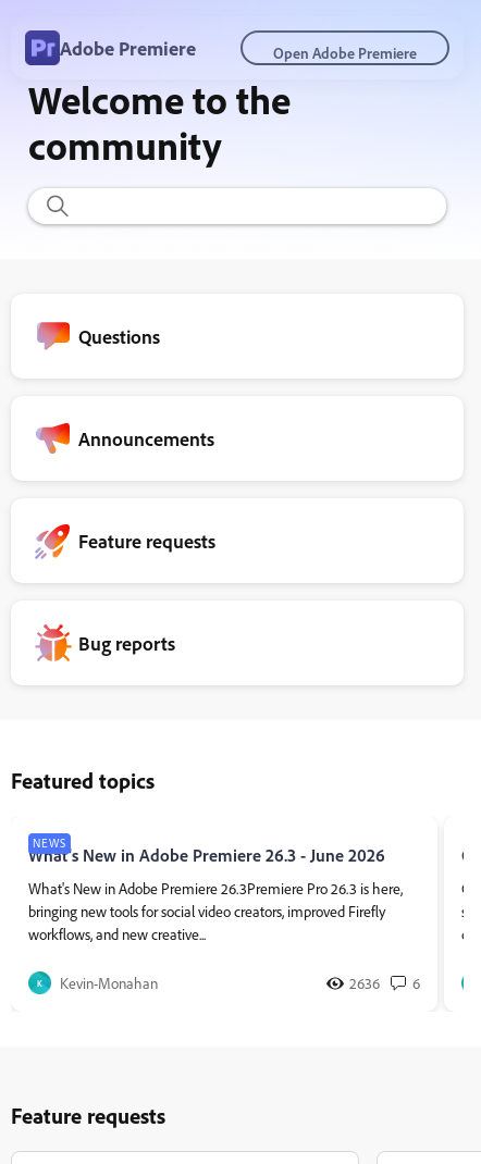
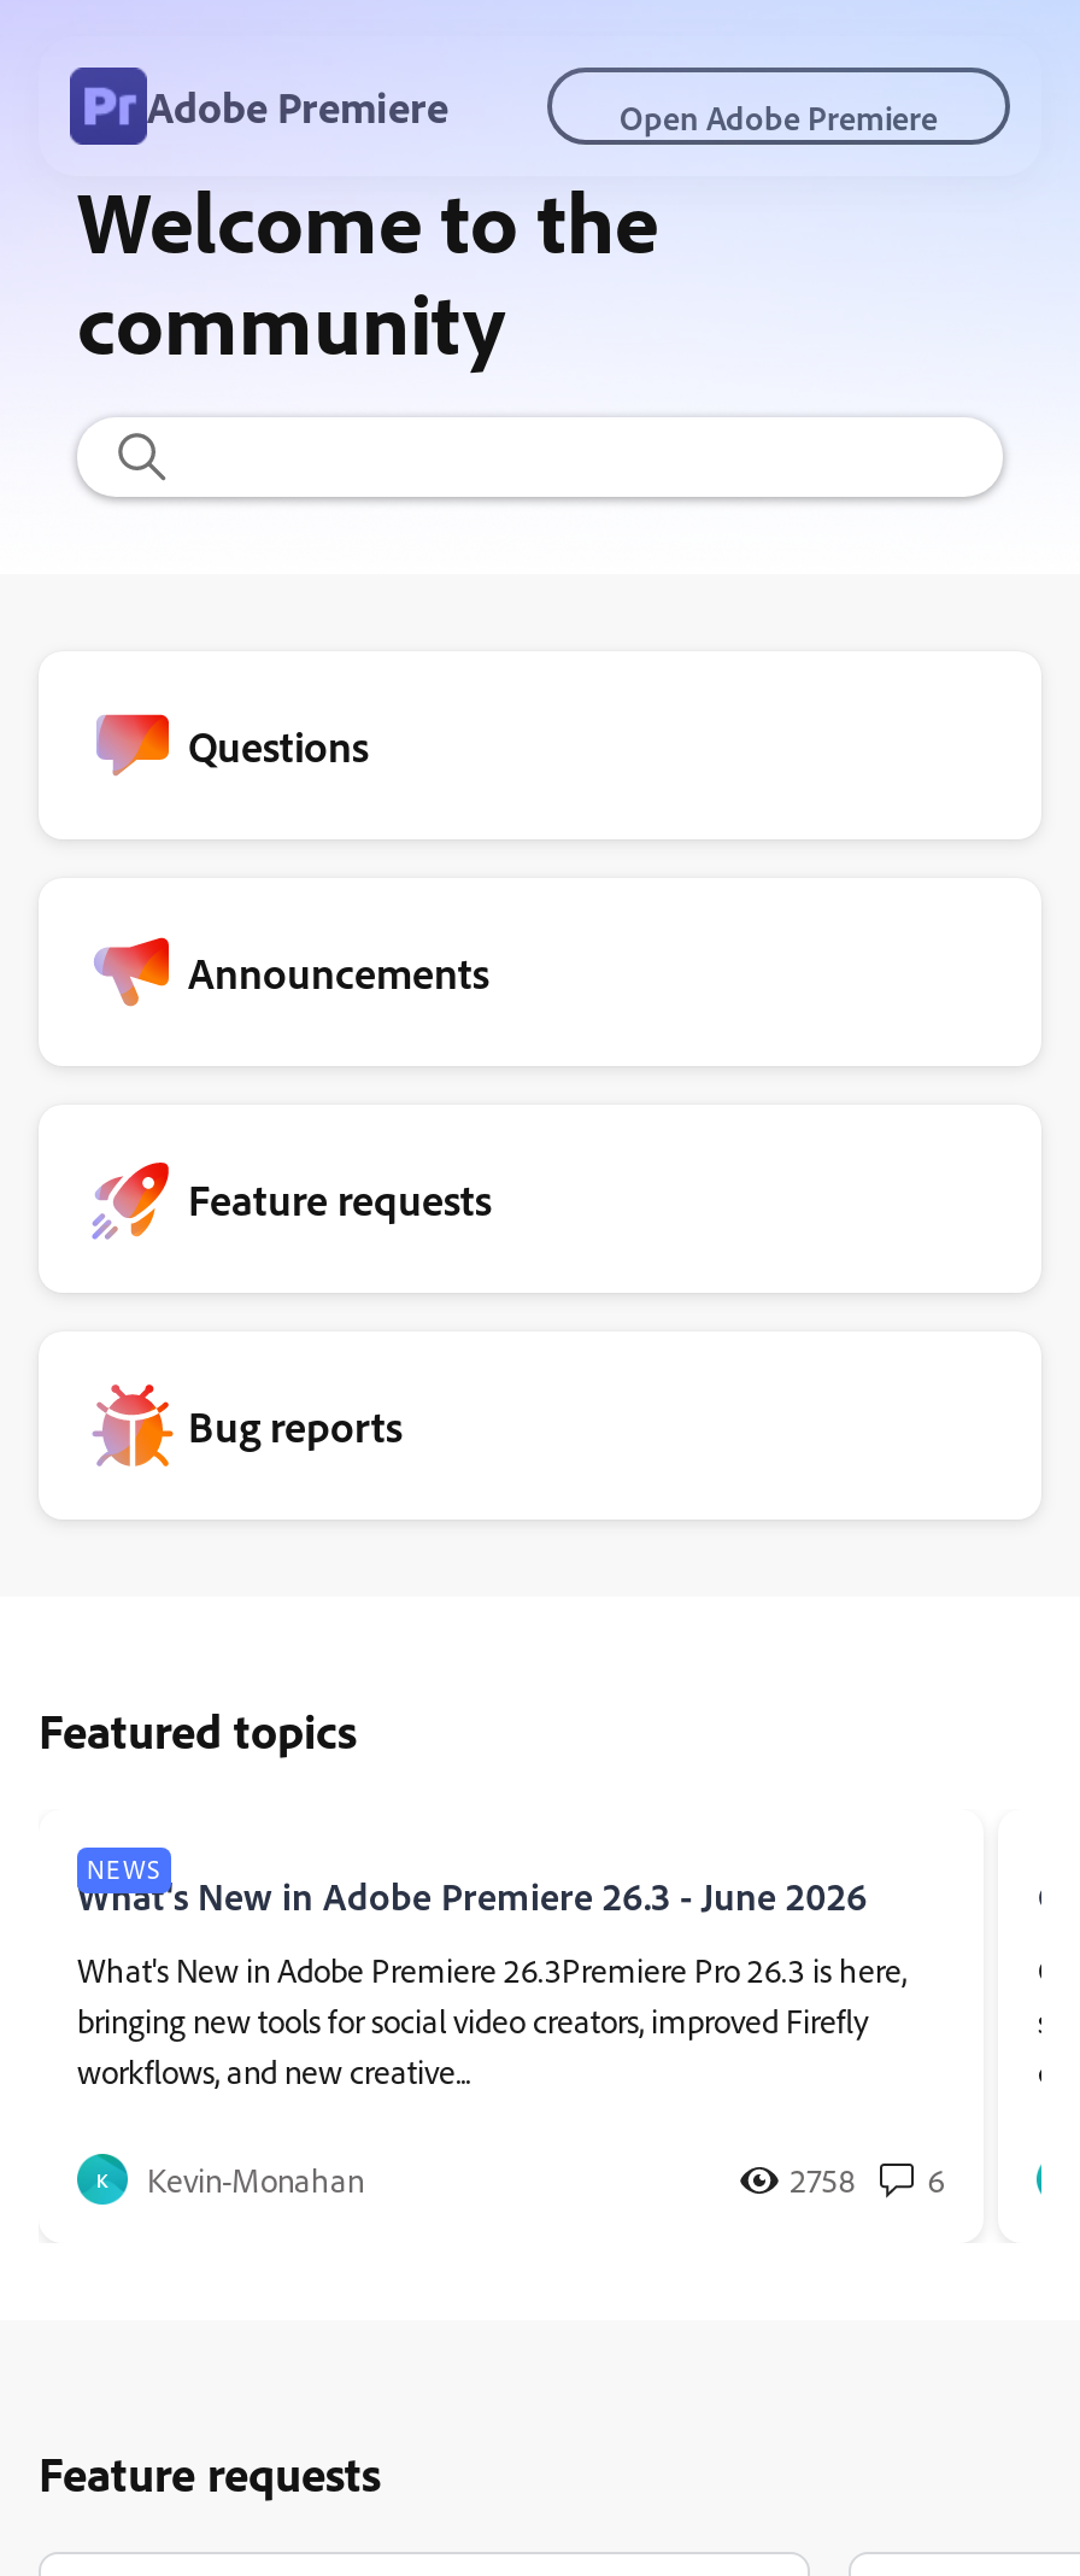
[349,974,420,992] 2636 6 -> [790,2159,945,2200] 2758 6

